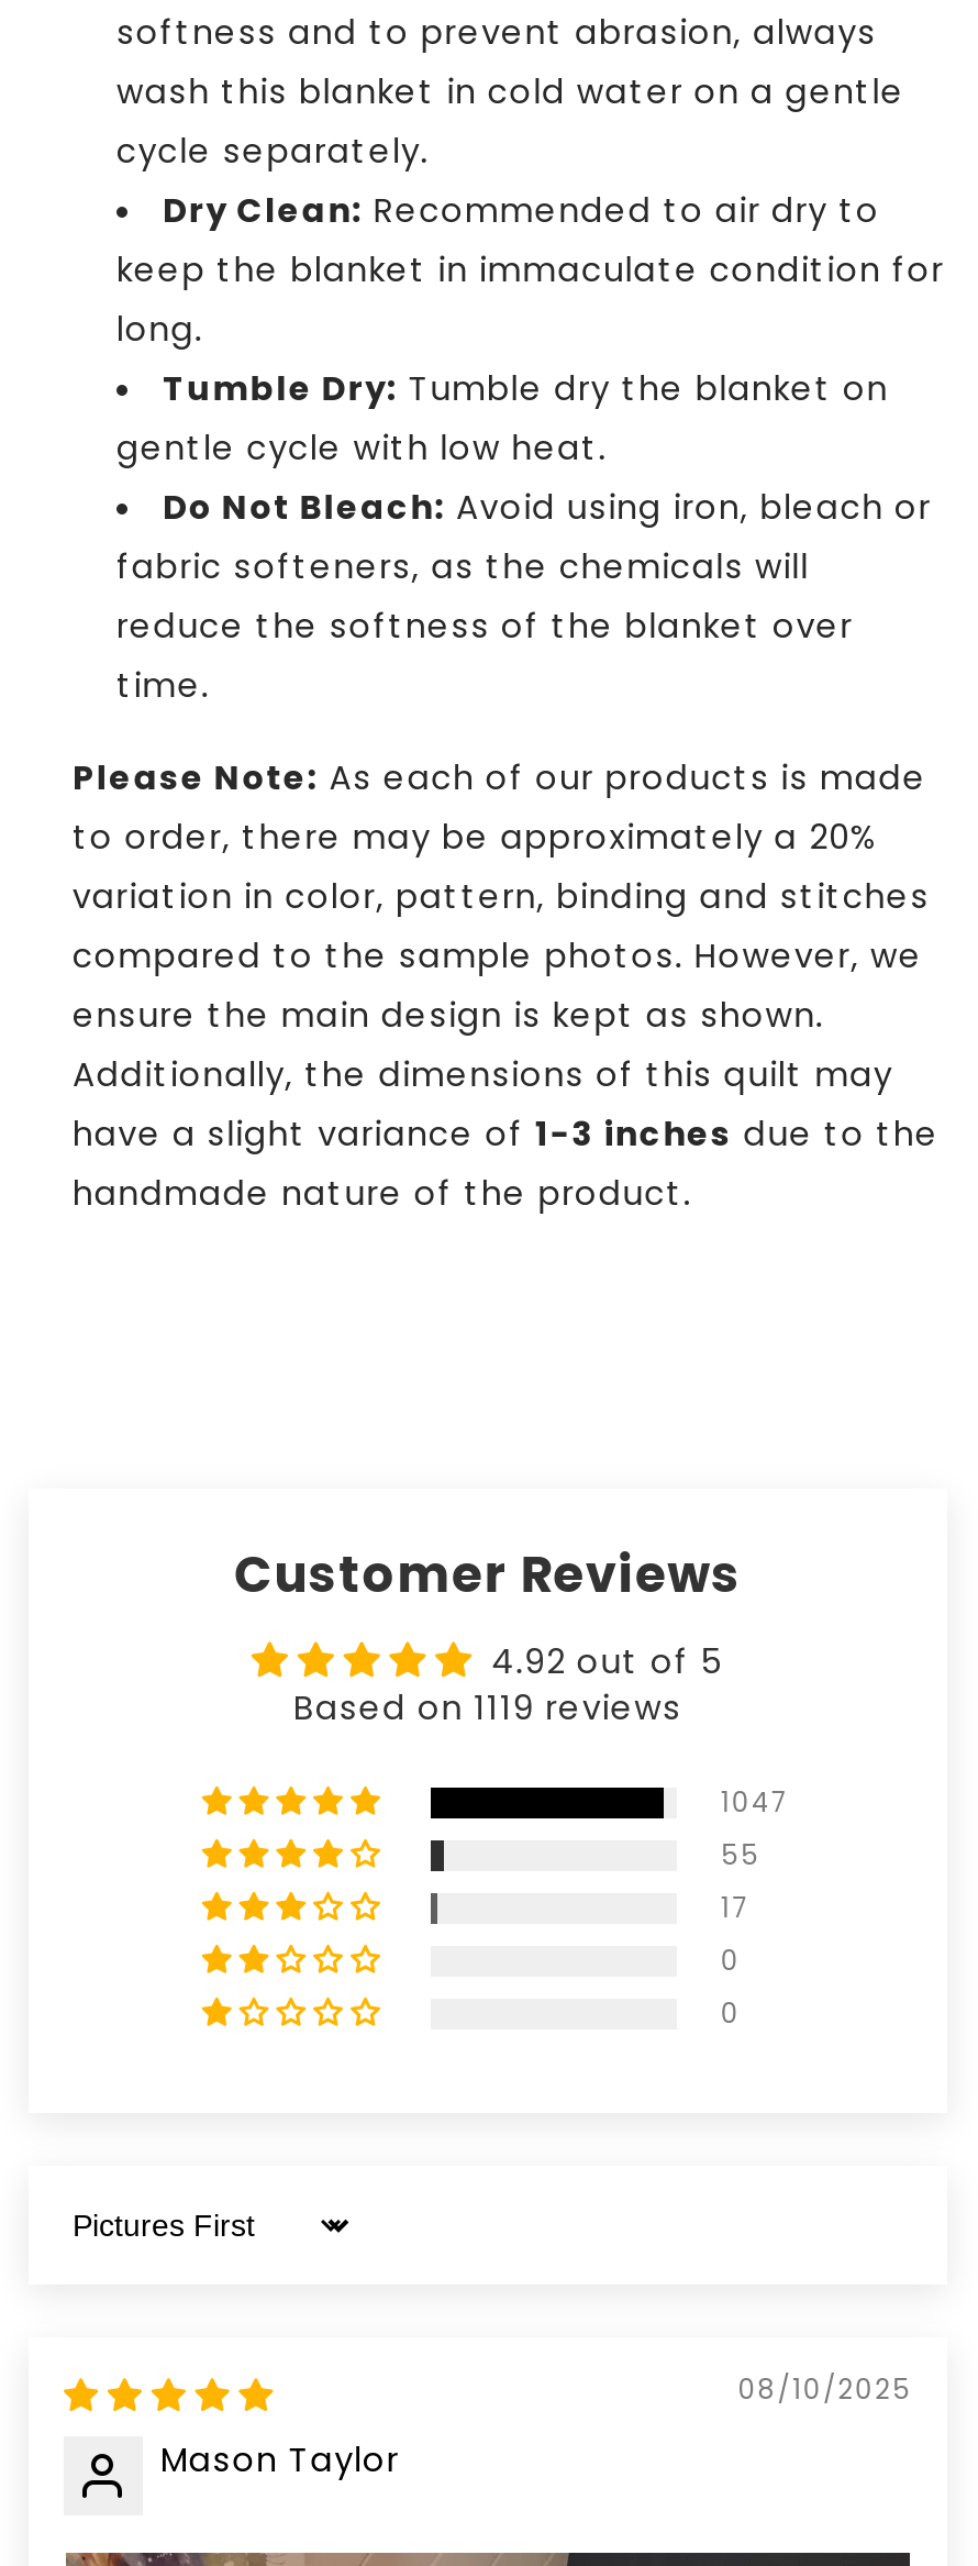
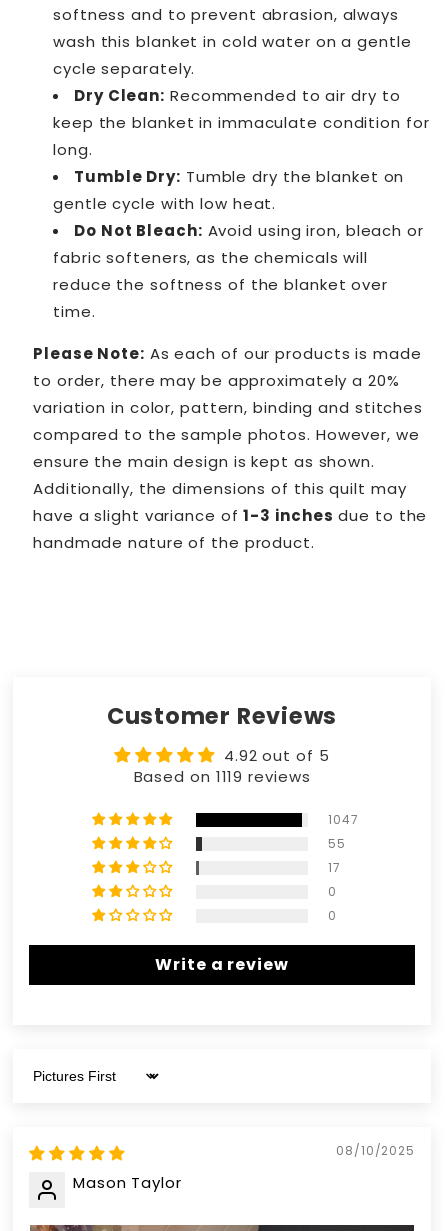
none -> [155,953,289,976] Write a review

